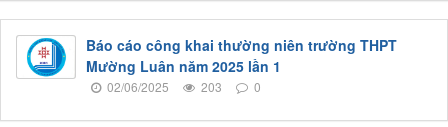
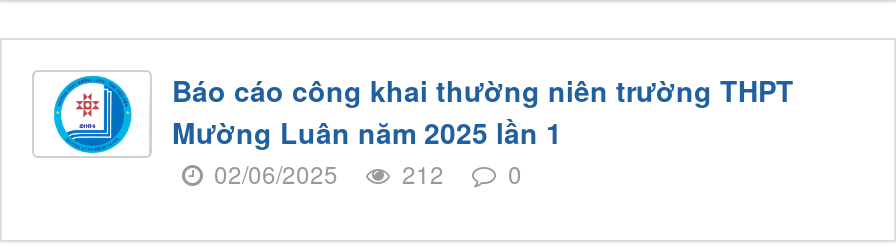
[104,78,261,95] 02/06/2025 203 0 -> [208,156,522,190] 02/06/2025 212 0

